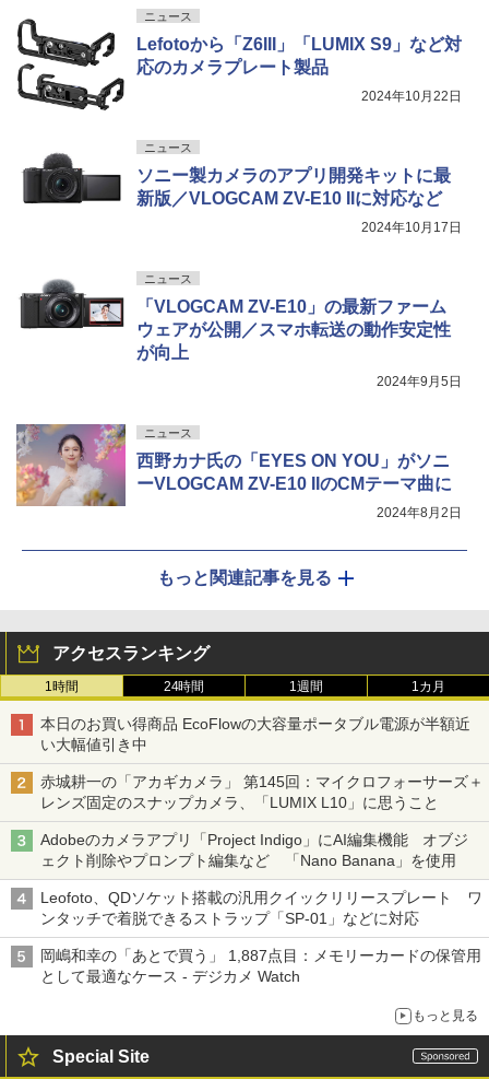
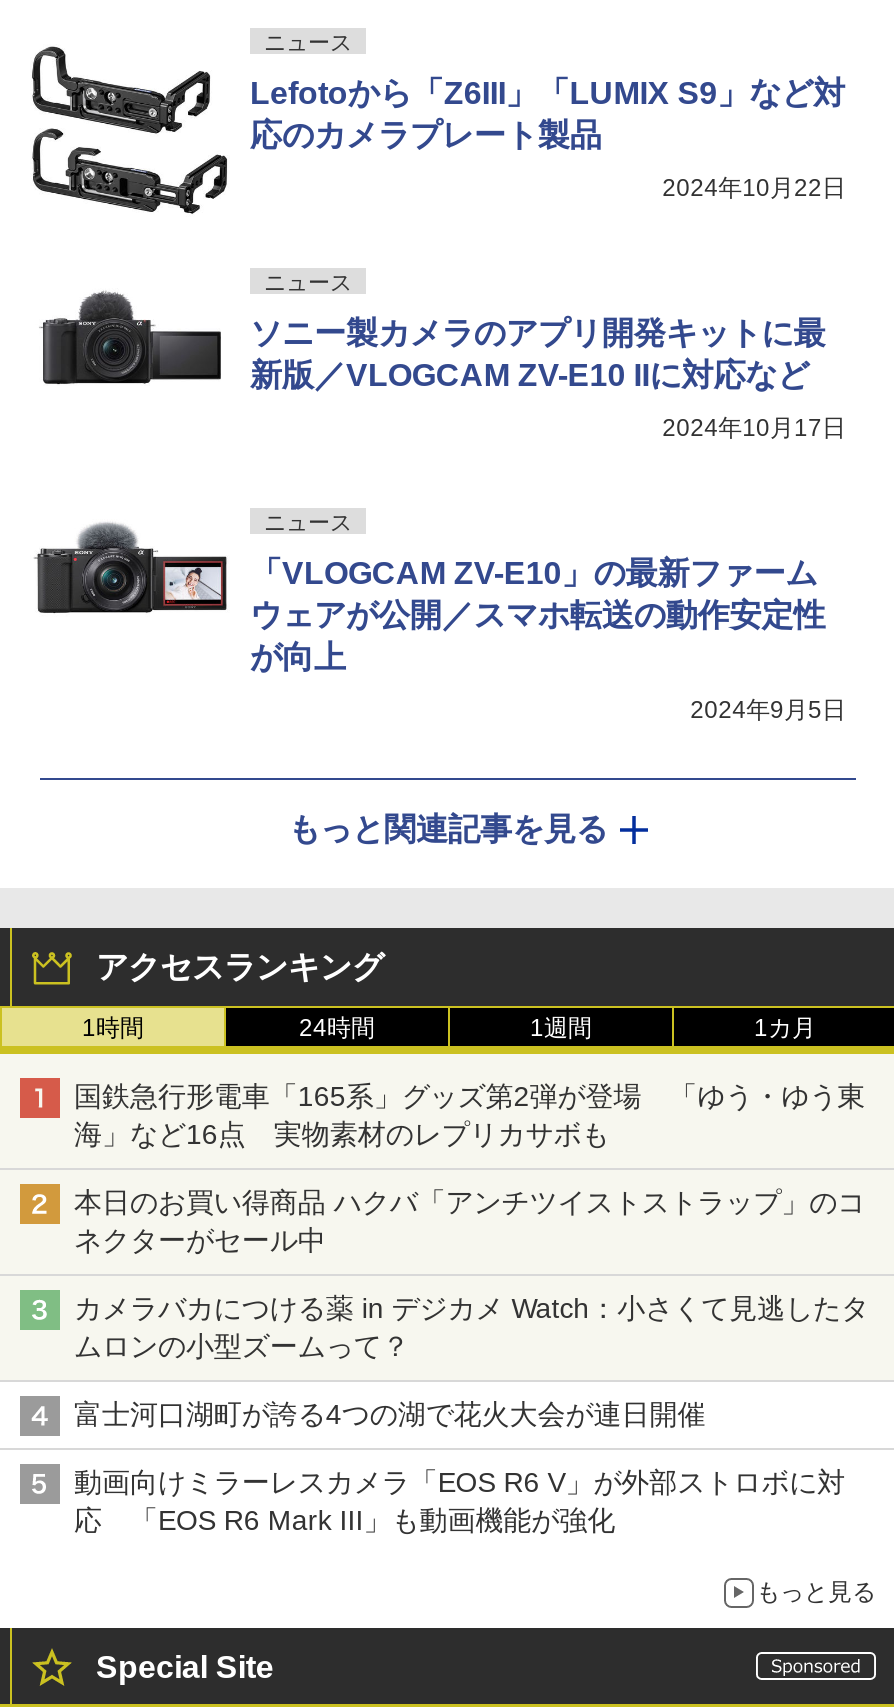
[15,419,462,520] [image] | ニュース | 西野カナ氏の「EYES ON YOU」がソニ | ーVLOGCAM ZV-E10 IIのCMテーマ曲に | 2024年8月2日 -> none
[40,715,470,753] 本日のお買い得商品 EcoFlowの大容量ポータブル電源が半額近 | い大幅値引き中 -> [74,1080,865,1150] 国鉄急行形電車「165系」グッズ第2弾が登場 「ゆう・ゆう東 | 海」など16点 実物素材のレプリカサボも
[40,773,483,811] 赤城耕一の「アカギカメラ」 第145回：マイクロフォーサーズ＋ | レンズ固定のスナップカメラ、「LUMIX L10」に思うこと -> [74,1186,865,1256] 本日のお買い得商品 ハクバ「アンチツイストストラップ」のコ | ネクターがセール中
[40,831,469,869] Adobeのカメラアプリ「Project Indigo」にAI編集機能 オブジ | ェクト削除やプロンプト編集など 「Nano Banana」を使用 -> [74,1292,869,1362] カメラバカにつける薬 in デジカメ Watch：小さくて見逃したタ | ムロンの小型ズームって？
[40,889,482,927] Leofoto、QDソケット搭載の汎用クイックリリースプレート ワ | ンタッチで着脱できるストラップ「SP-01」などに対応 -> [74,1398,705,1430] 富士河口湖町が誇る4つの湖で花火大会が連日開催
[40,947,481,985] 岡嶋和幸の「あとで買う」 1,887点目：メモリーカードの保管用 | として最適なケース - デジカメ Watch -> [74,1466,845,1536] 動画向けミラーレスカメラ「EOS R6 V」が外部ストロボに対 | 応 「EOS R6 Mark III」も動画機能が強化

